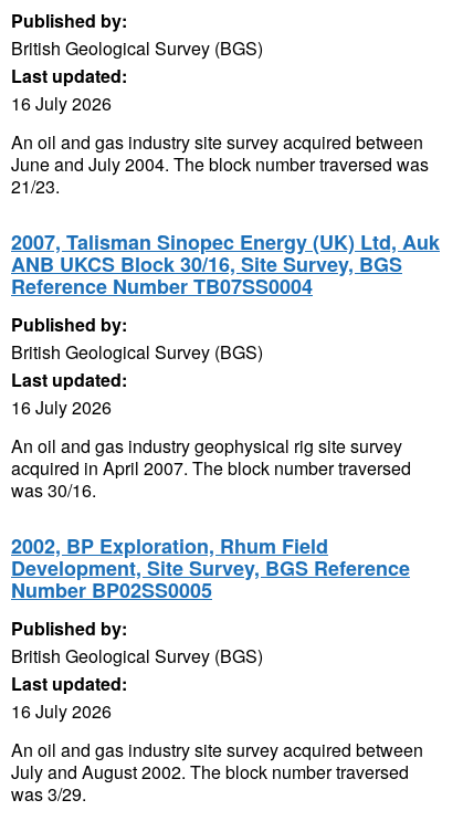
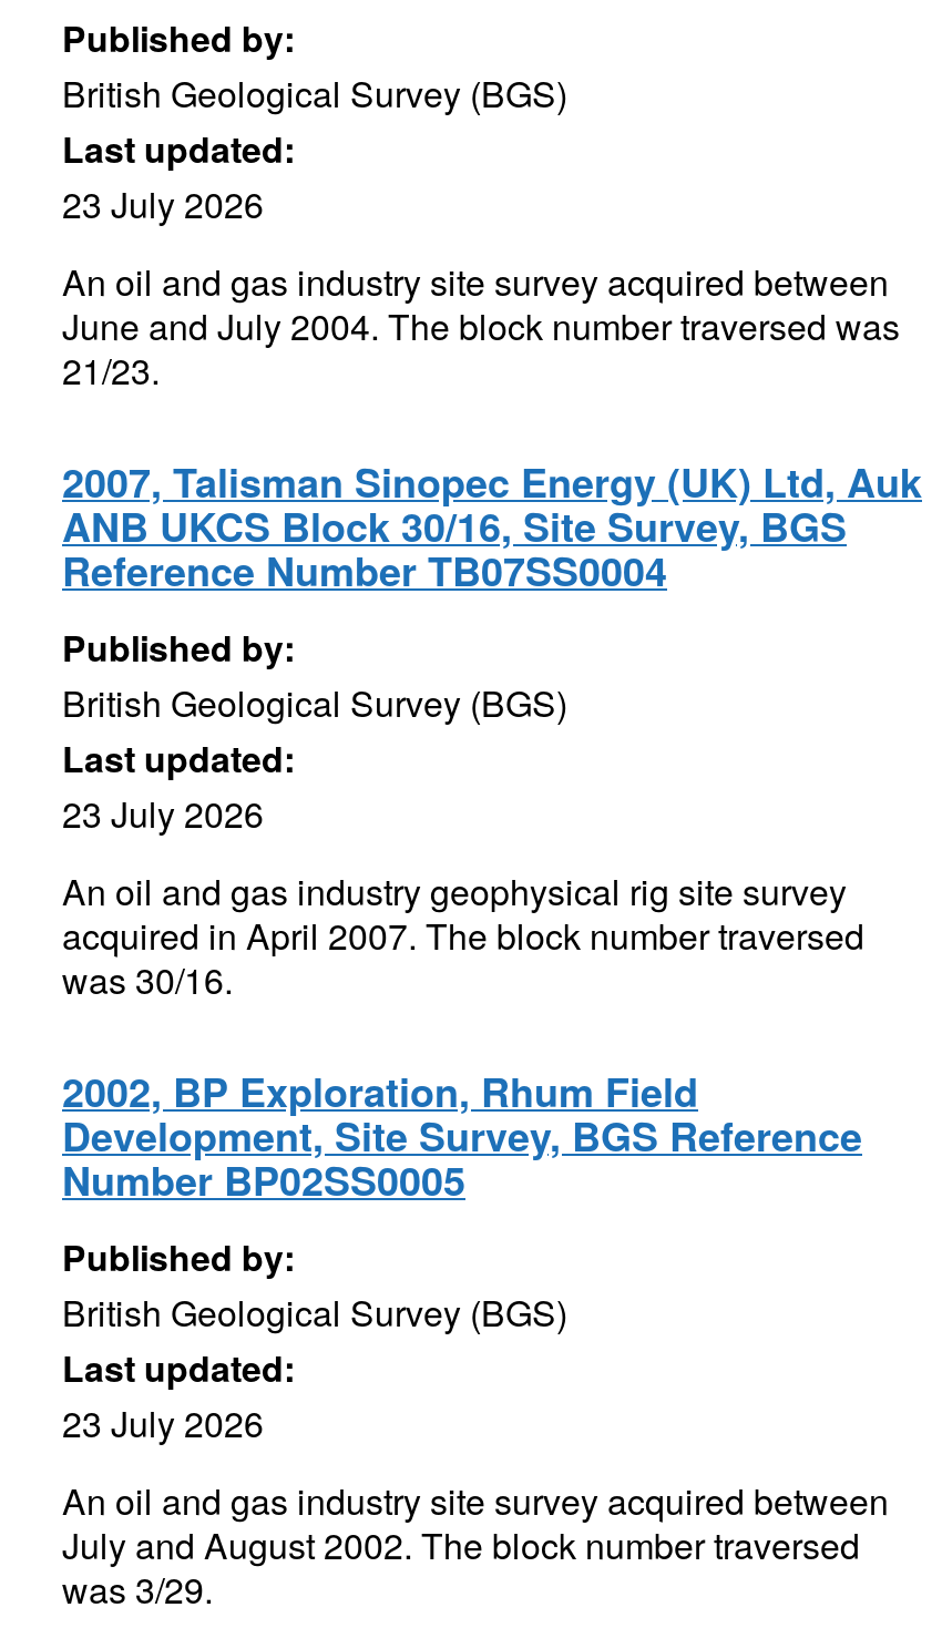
[11,91,112,116] 16 July 2026 -> [62,178,264,229] 23 July 2026
[11,394,112,420] 16 July 2026 -> [62,788,264,839] 23 July 2026
[11,698,112,724] 16 July 2026 -> [62,1397,264,1448] 23 July 2026

